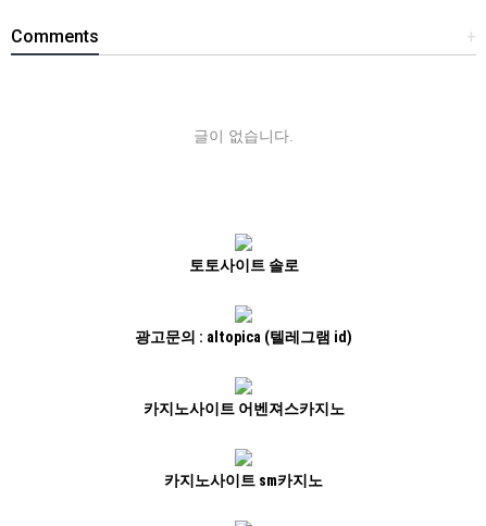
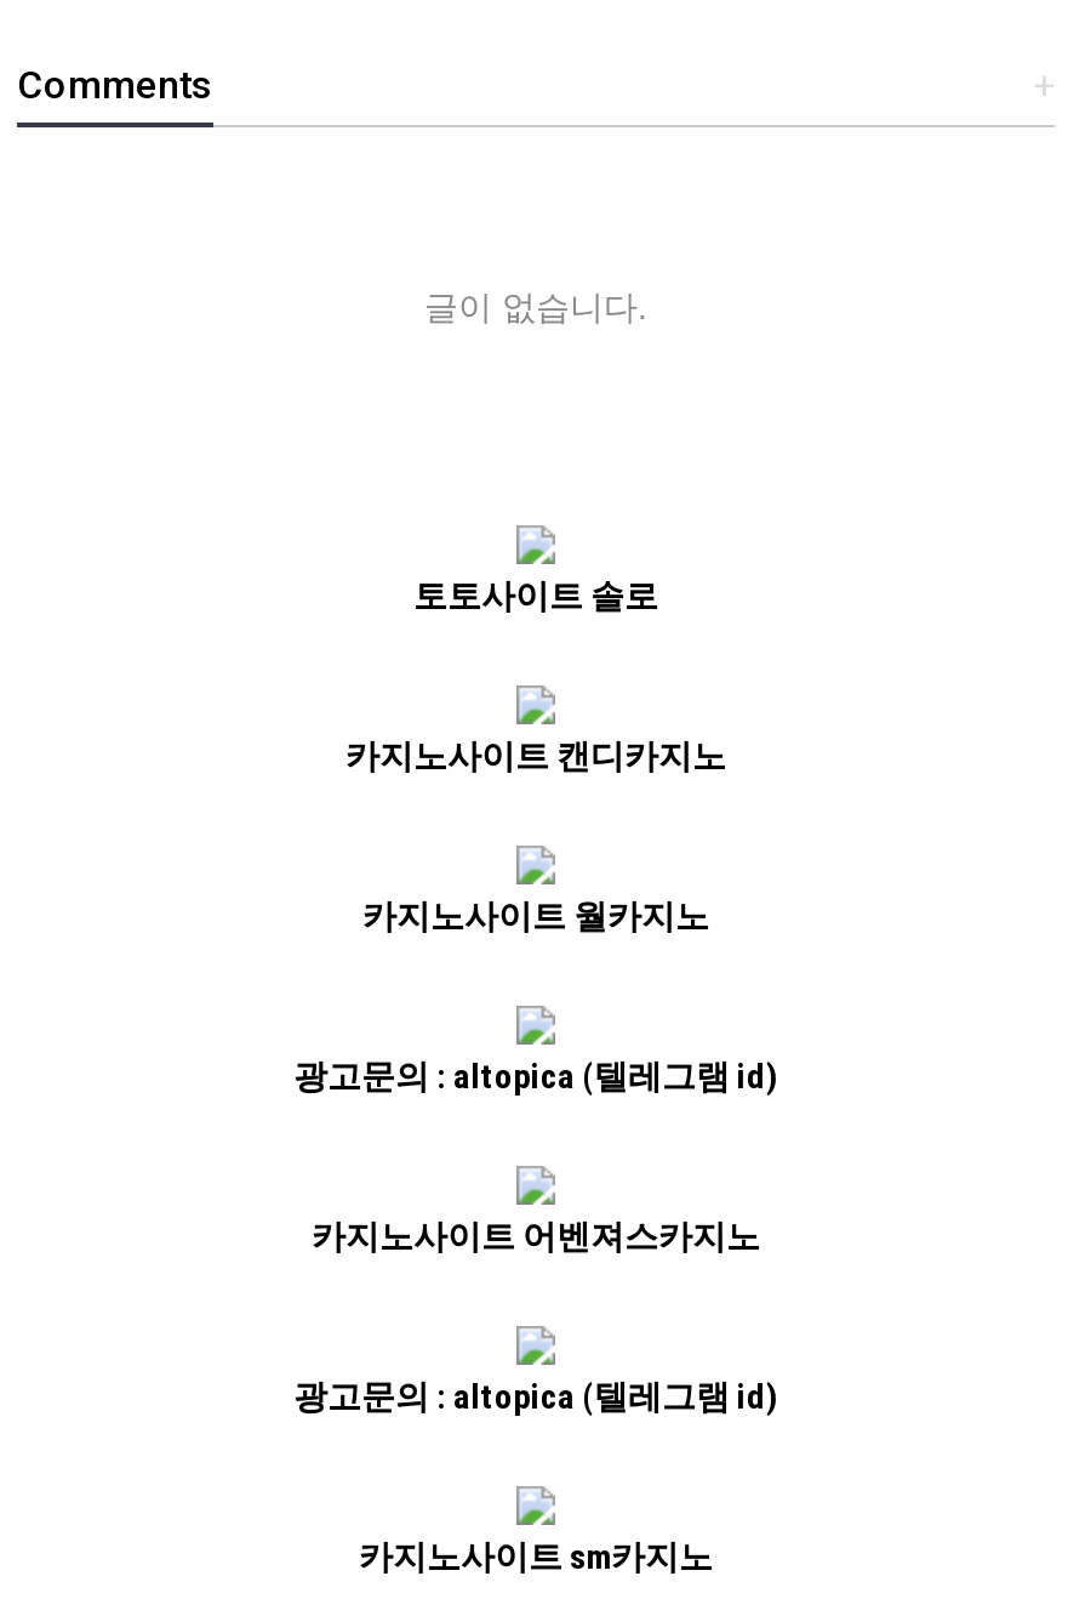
none -> [345,735,726,774] 카지노사이트 캔디카지노
none -> [362,896,709,934] 카지노사이트 월카지노
none -> [293,1376,778,1415] 광고문의 : altopica (텔레그램 id)

